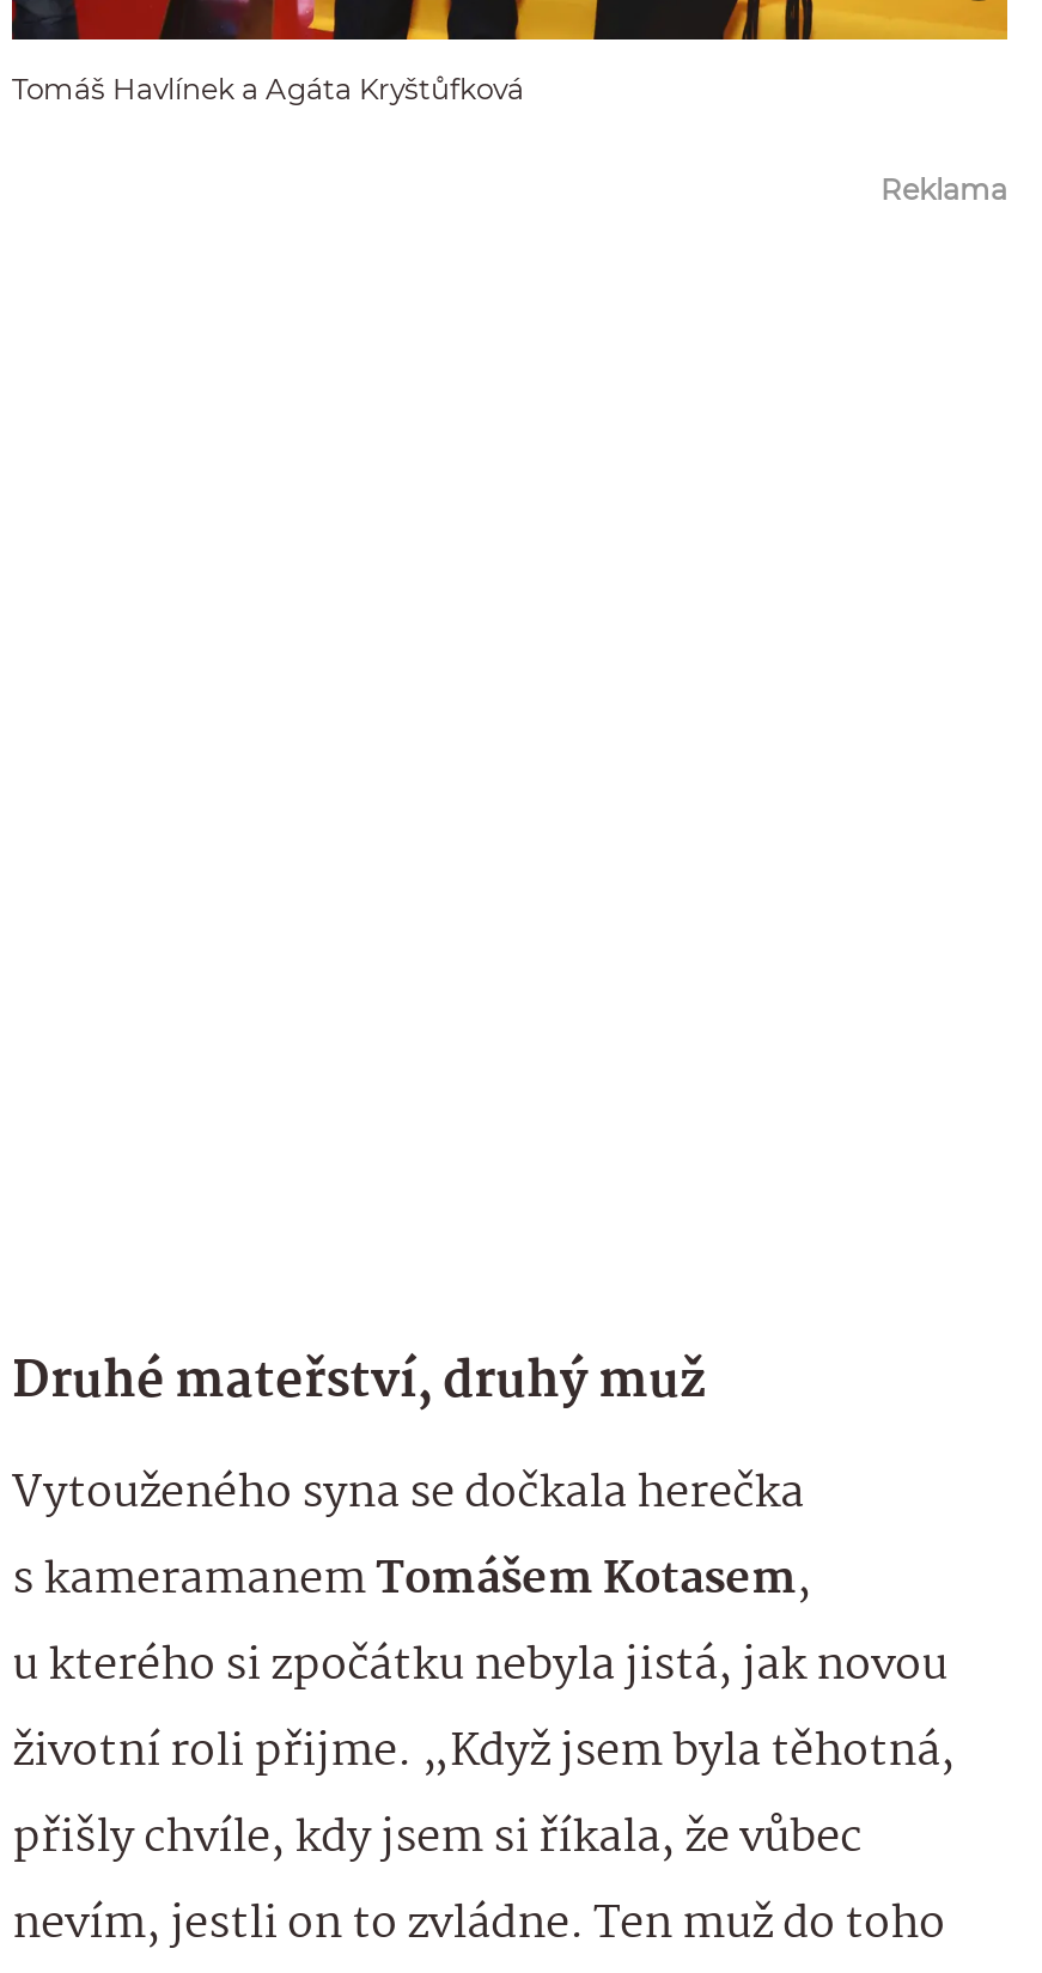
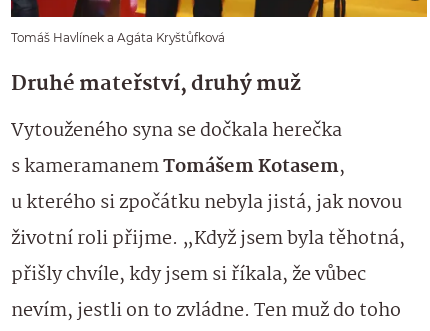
[880,172,1007,208] Reklama -> none

